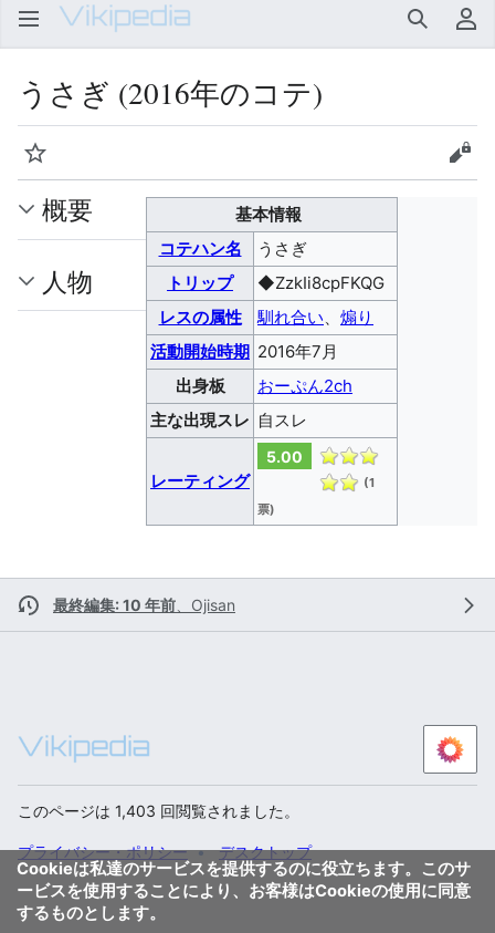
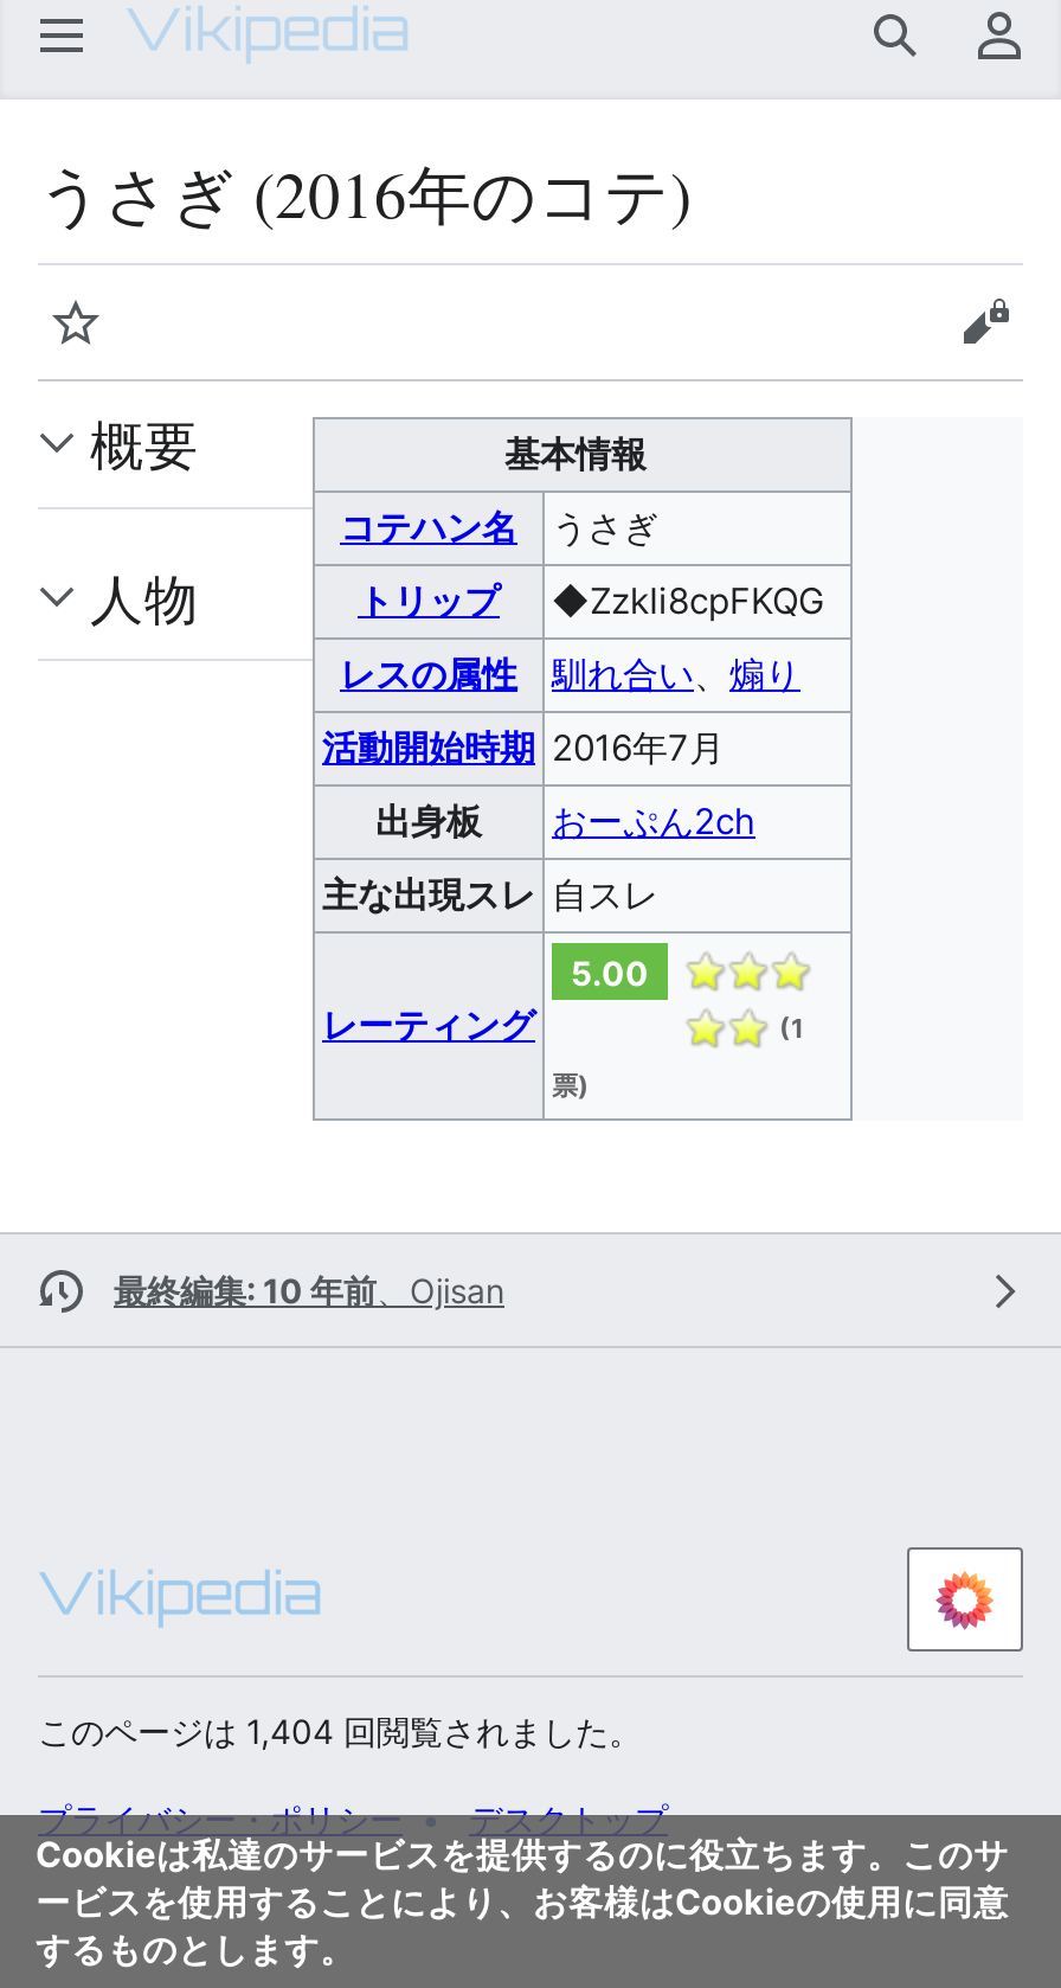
[18,801,299,820] このページは 1,403 回閲覧されました。 -> [38,1711,642,1751] このページは 1,404 回閲覧されました。

